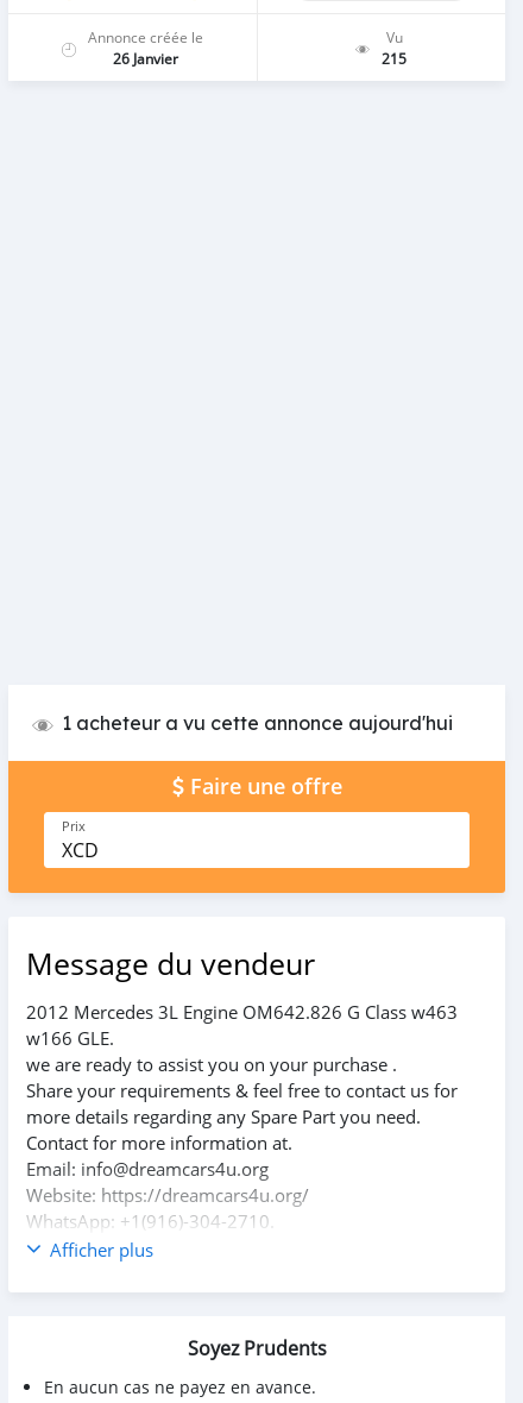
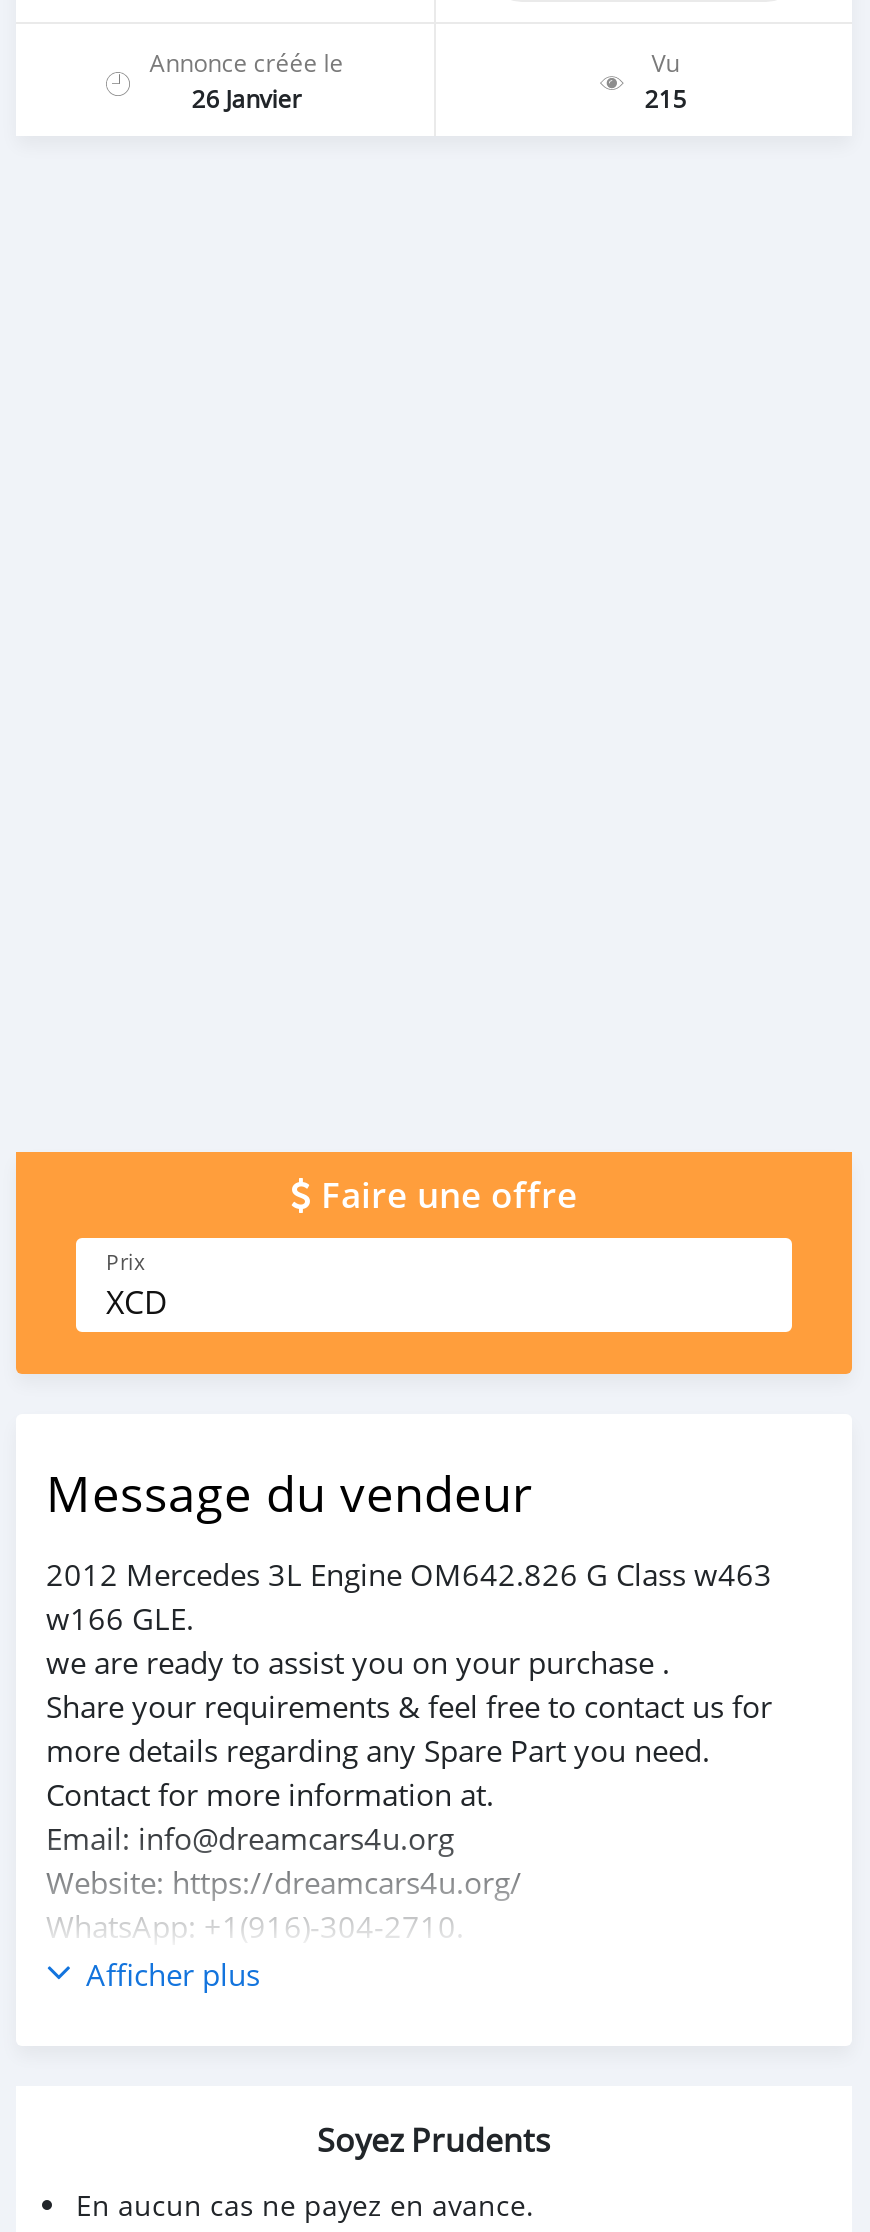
[62,711,453,735] 1 acheteur a vu cette annonce aujourd'hui -> none

